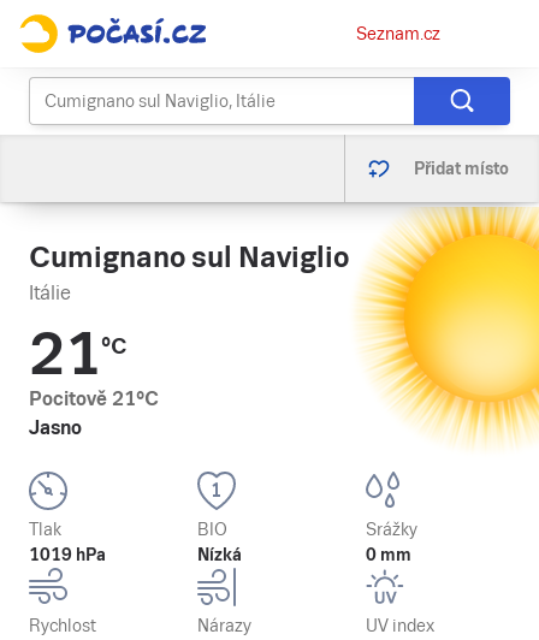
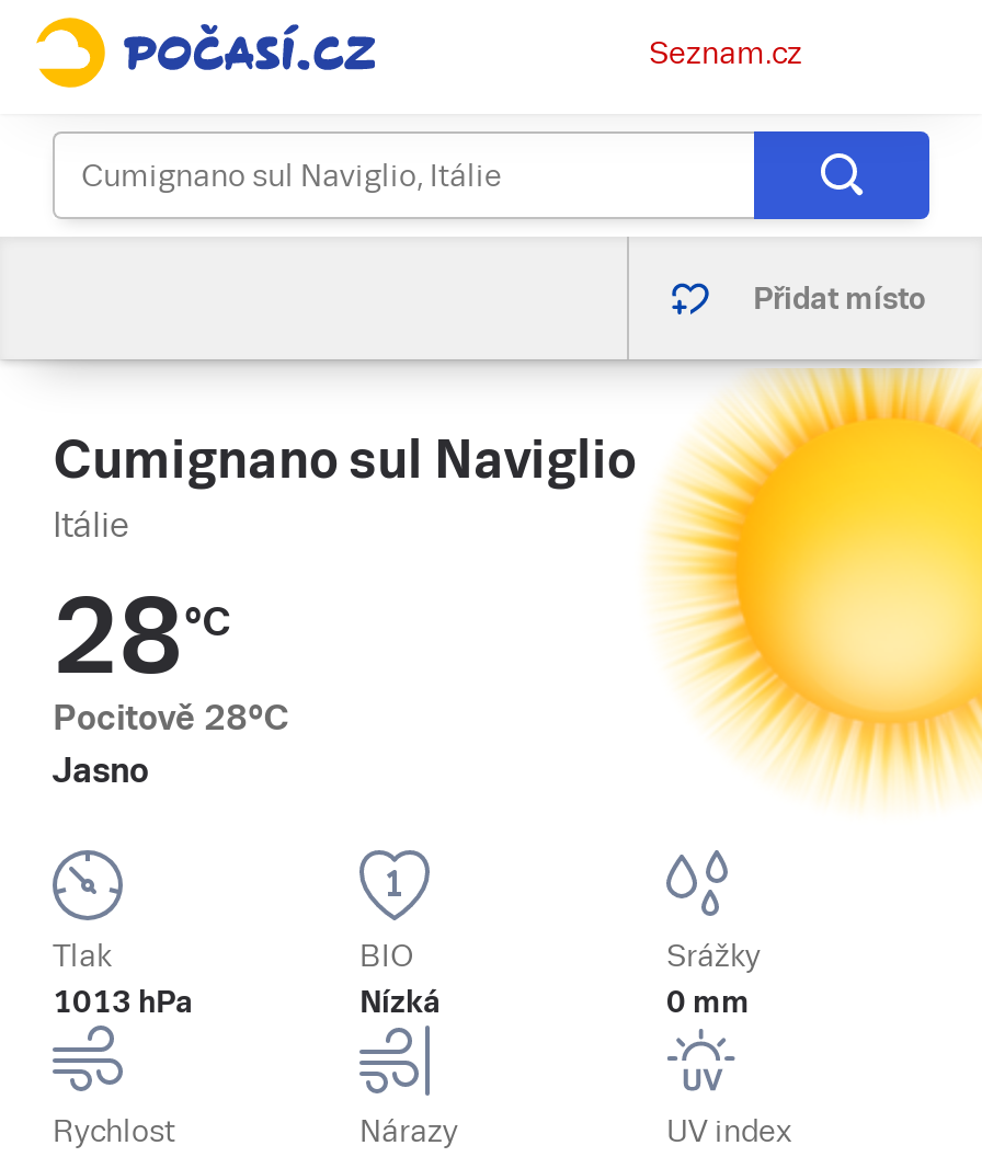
[29,321,126,387] 21°C -> [53,576,230,697] 28°C
[29,387,159,410] Pocitově 21°C -> [53,697,289,738] Pocitově 28°C
[29,545,106,564] 1019 hPa -> [53,984,193,1019] 1013 hPa

